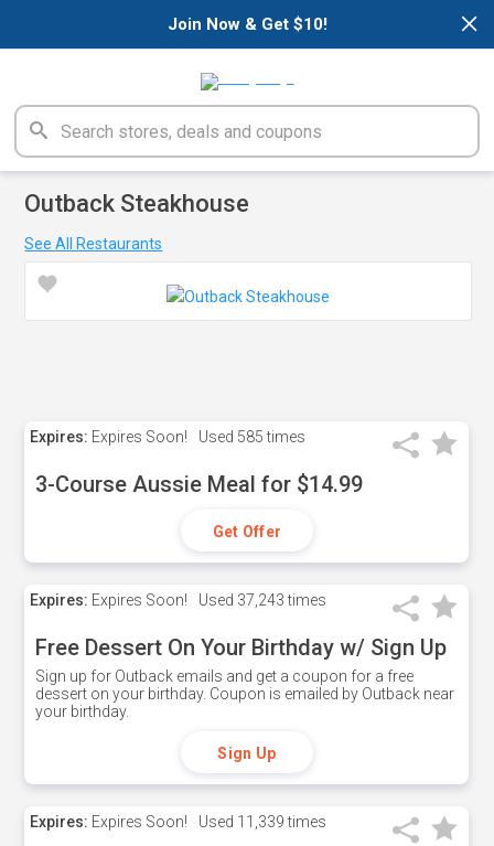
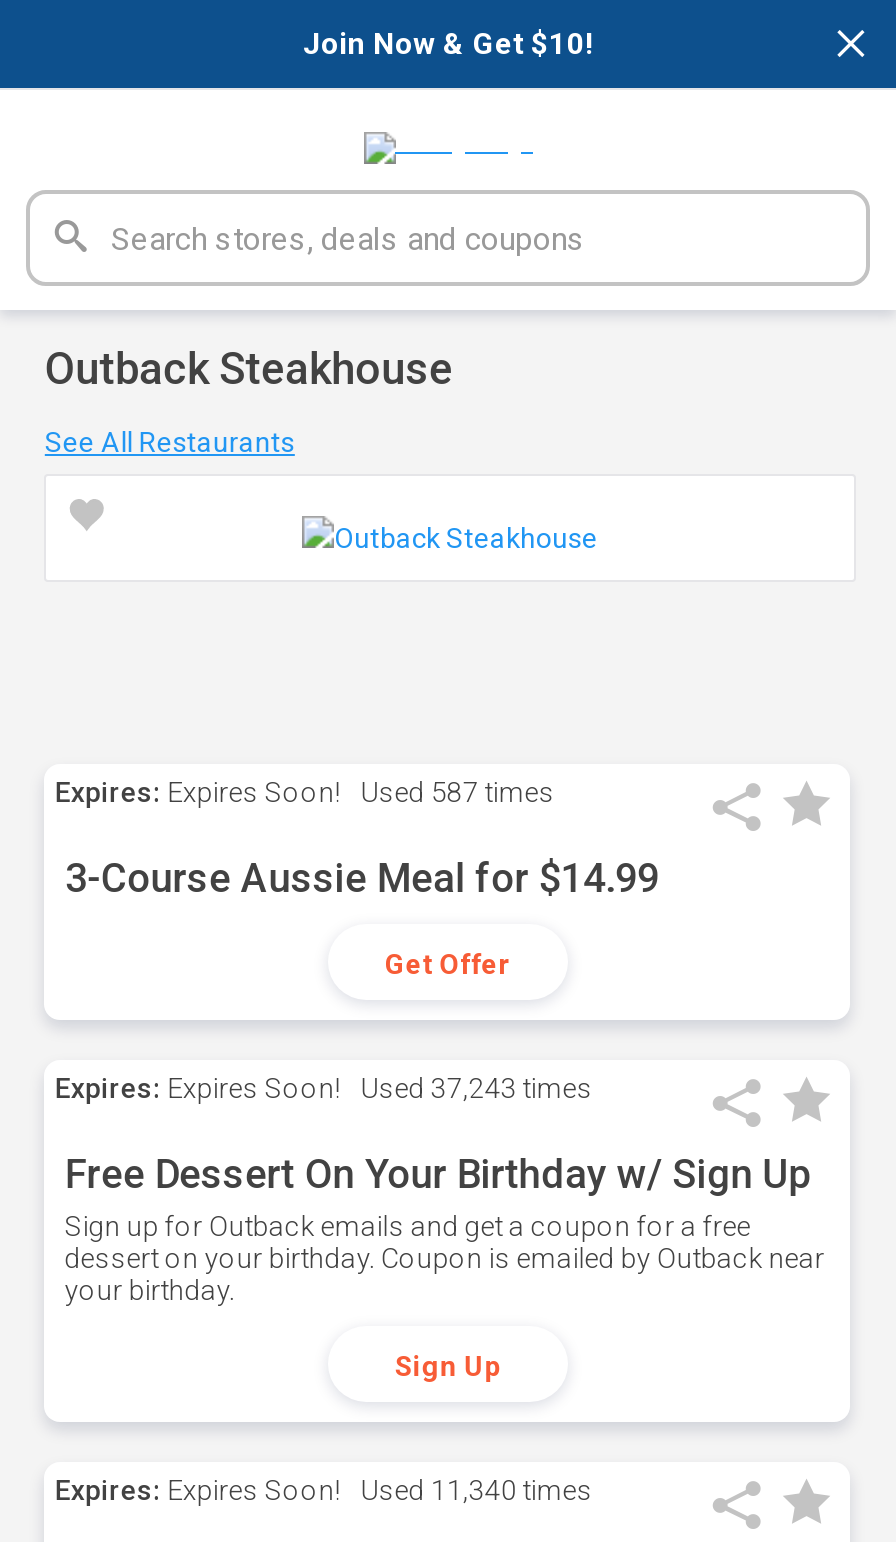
[30,428,306,446] Expires: Expires Soon! Used 585 times -> [55,776,555,808] Expires: Expires Soon! Used 587 times
[30,813,327,831] Expires: Expires Soon! Used 11,339 times -> [55,1474,593,1506] Expires: Expires Soon! Used 11,340 times

